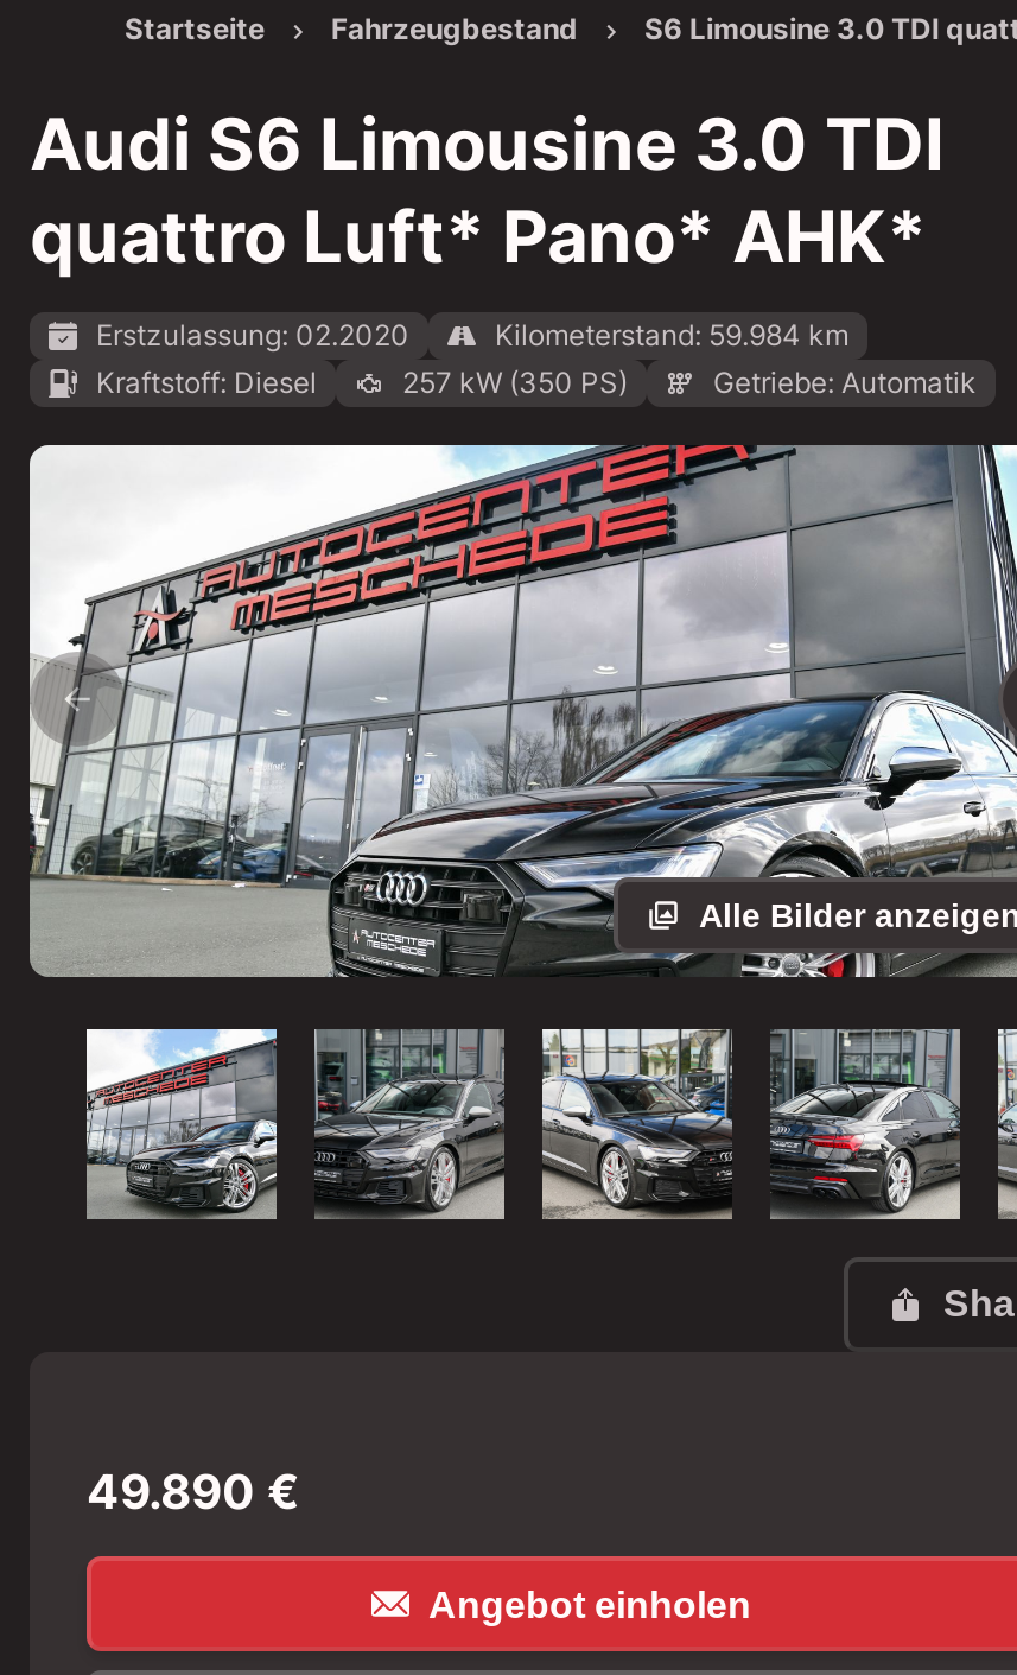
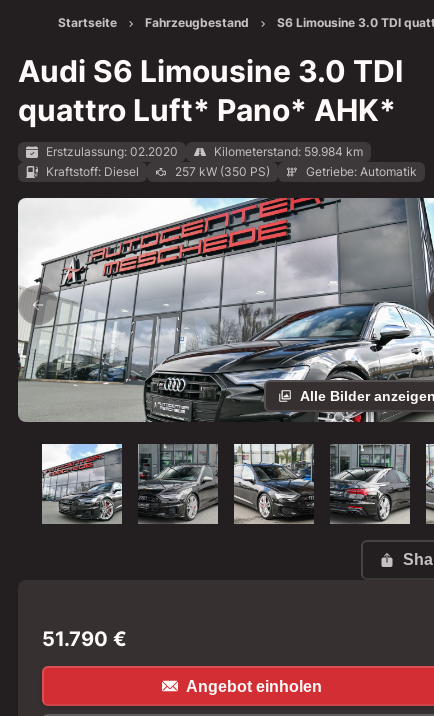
[87,1464,300,1521] 49.890 € -> [42,627,127,651] 51.790 €

